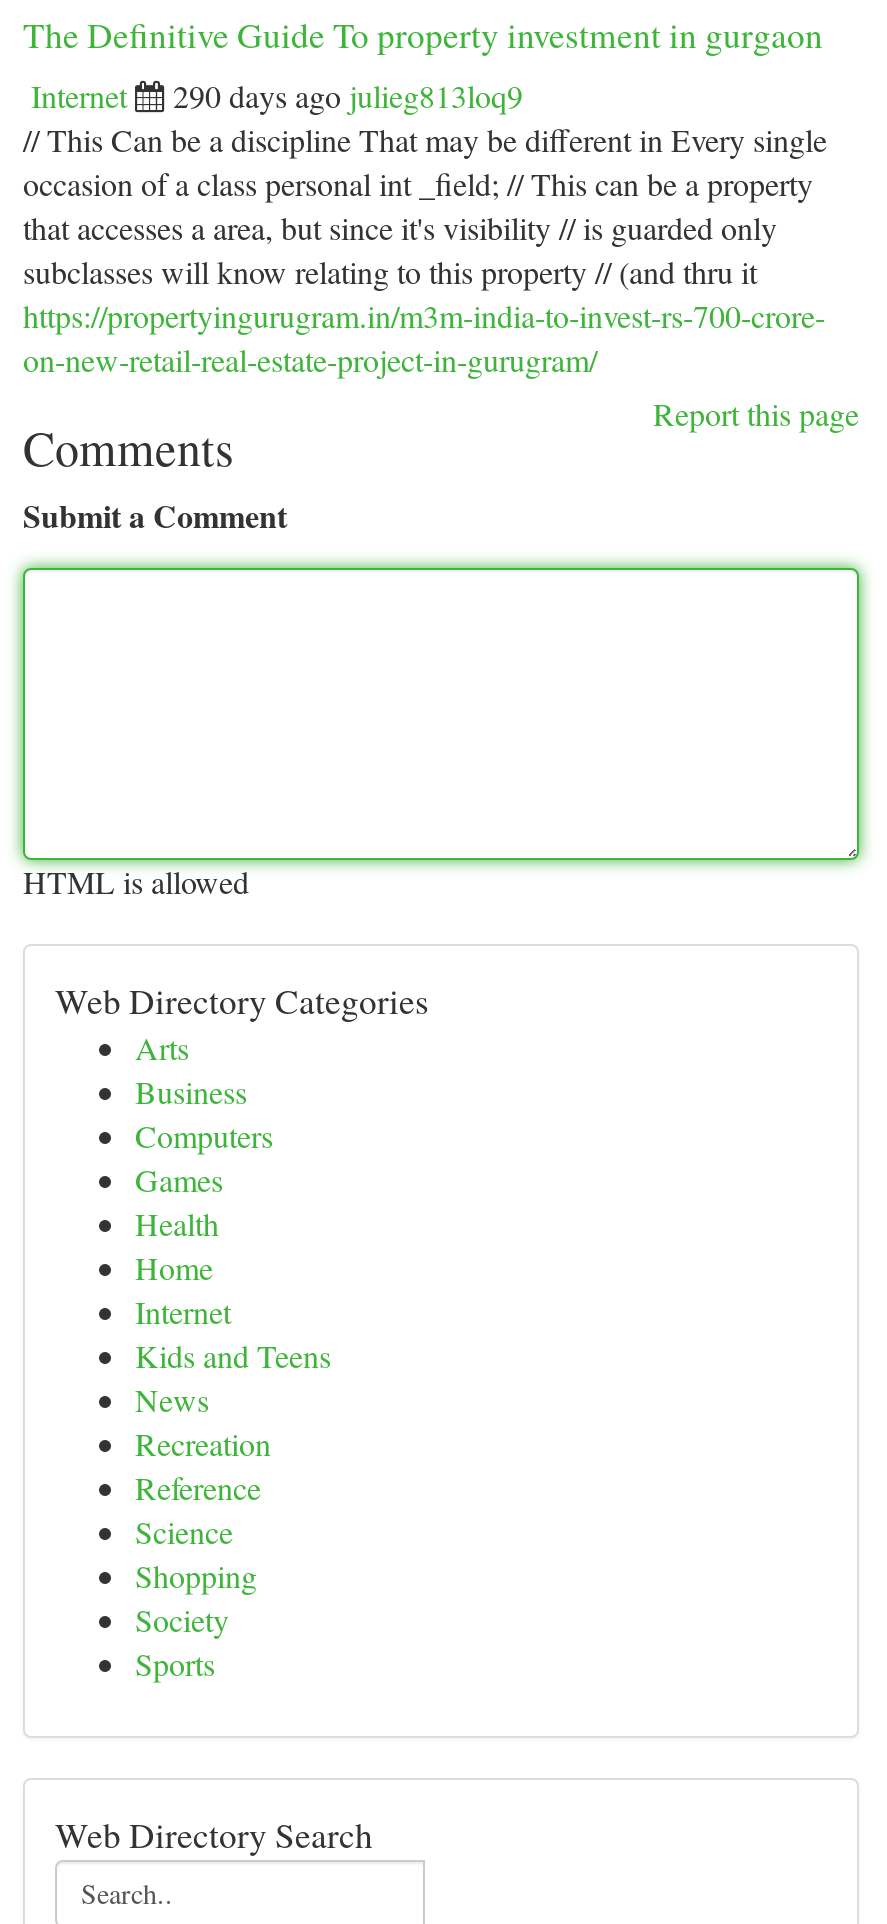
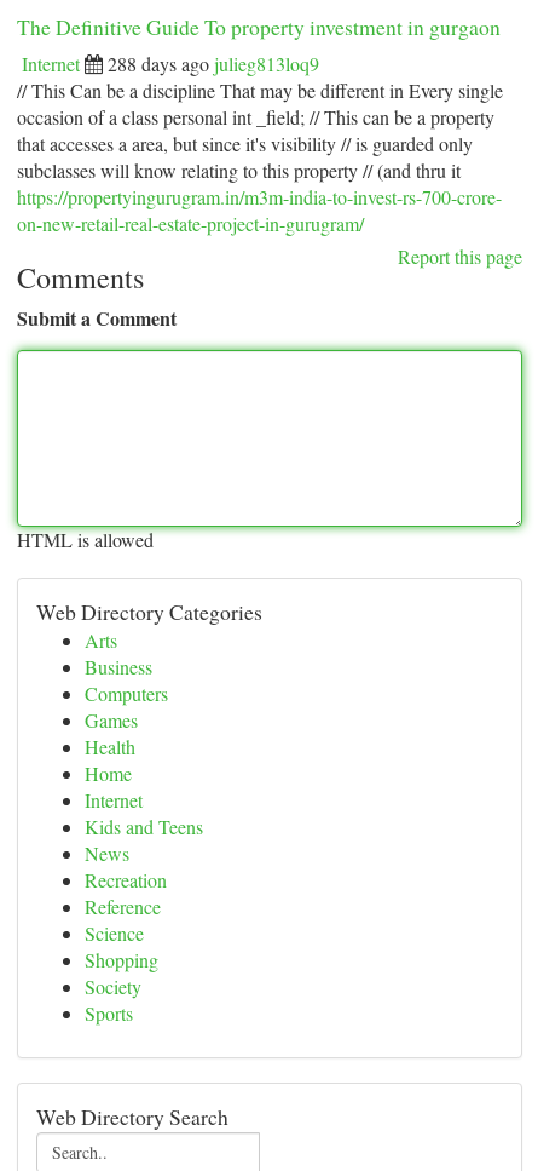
[173,74,523,116] 290 days ago julieg813loq9 -> [108,51,319,76] 288 days ago julieg813loq9

